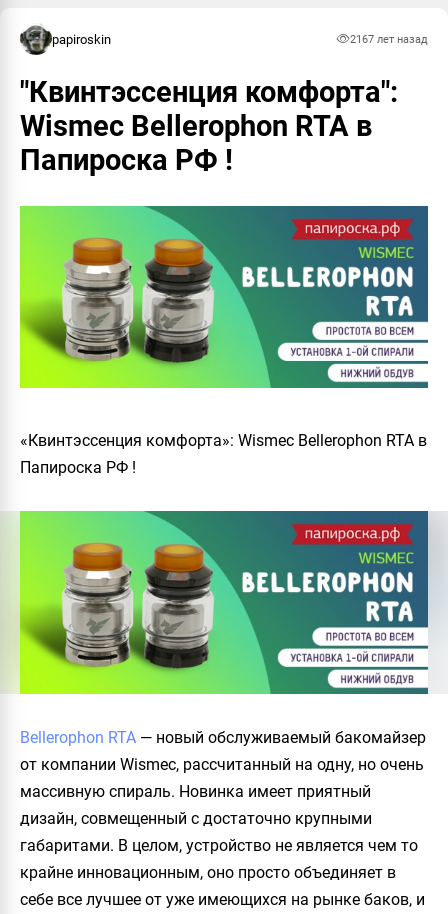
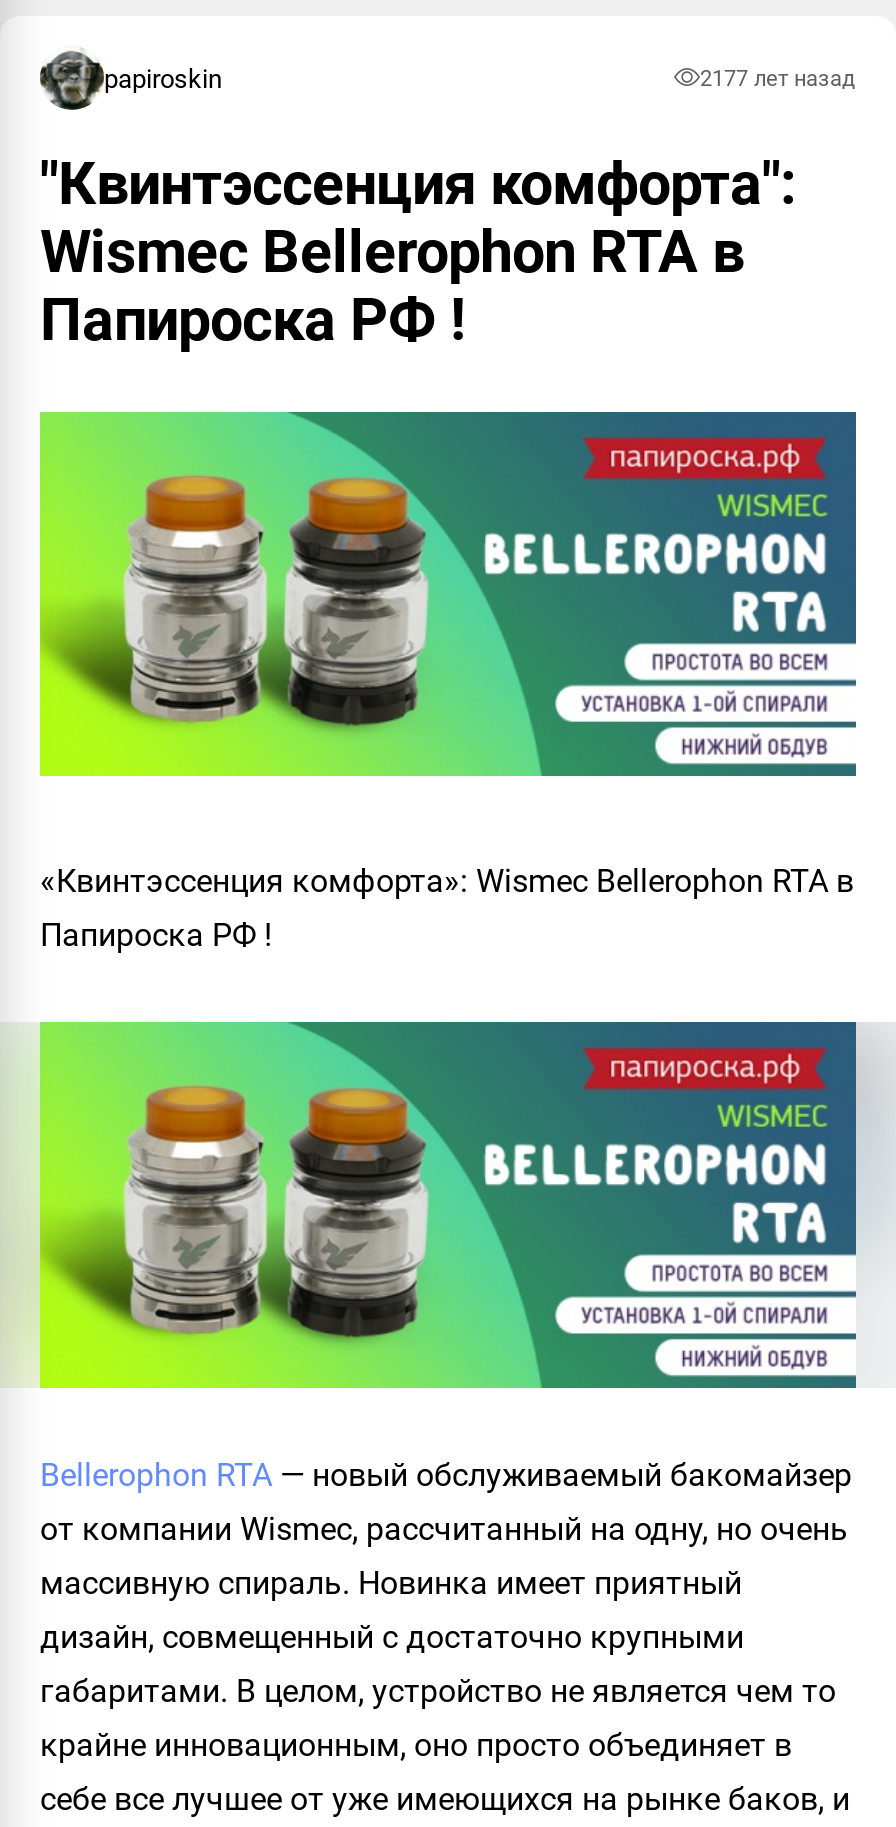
[350,32,428,45] 2167 лет назад -> [700,65,856,91] 2177 лет назад

